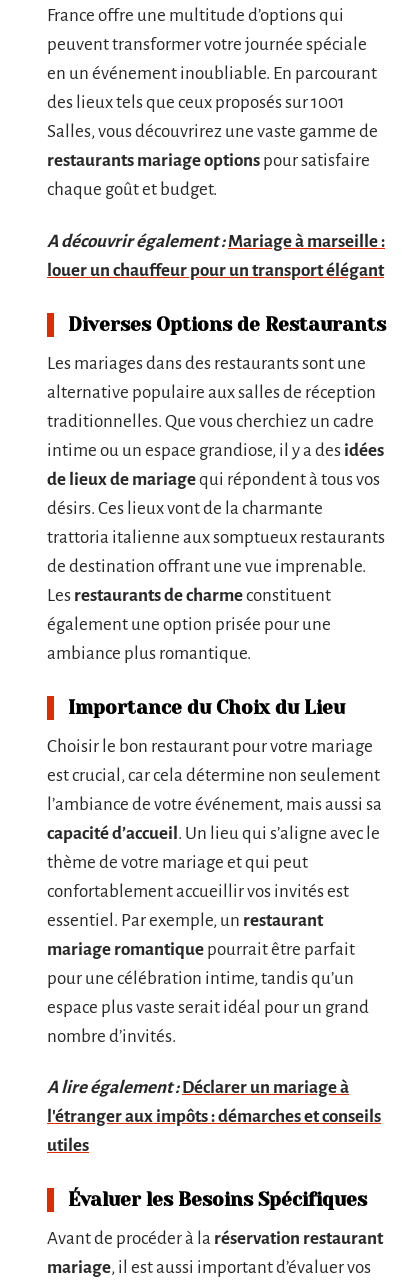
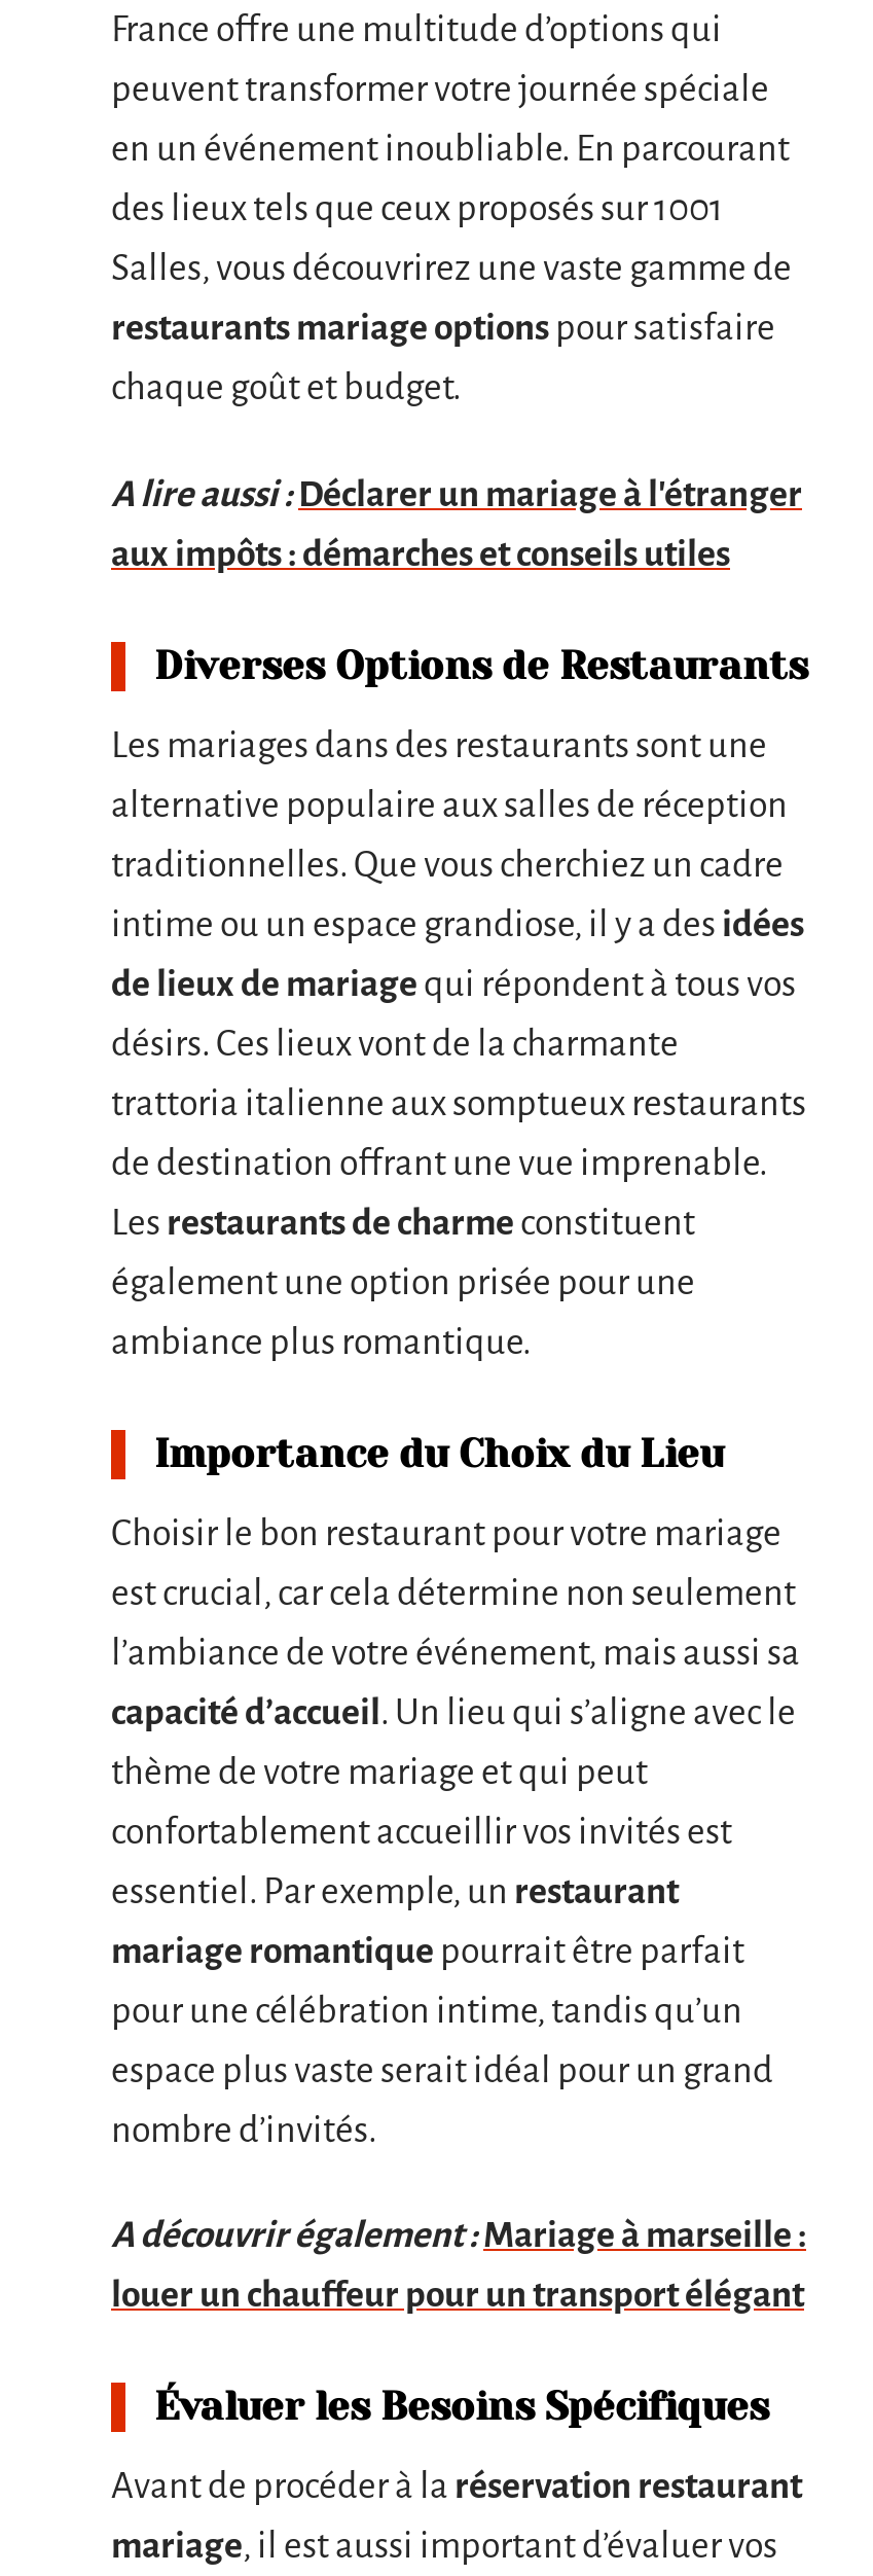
none -> [111,474,802,513] A lire aussi : Déclarer un mariage à l'étranger
none -> [111,534,730,573] aux impôts : démarches et conseils utiles
moved [47,231,385,250] -> [111,2216,806,2255]: A découvrir également : Mariage à marseille :
moved [47,260,384,279] -> [111,2276,804,2315]: louer un chauffeur pour un transport élégant
[47,1078,381,1155] A lire également : Déclarer un mariage à | l'étranger aux impôts : démarches et conseils | utiles -> none

